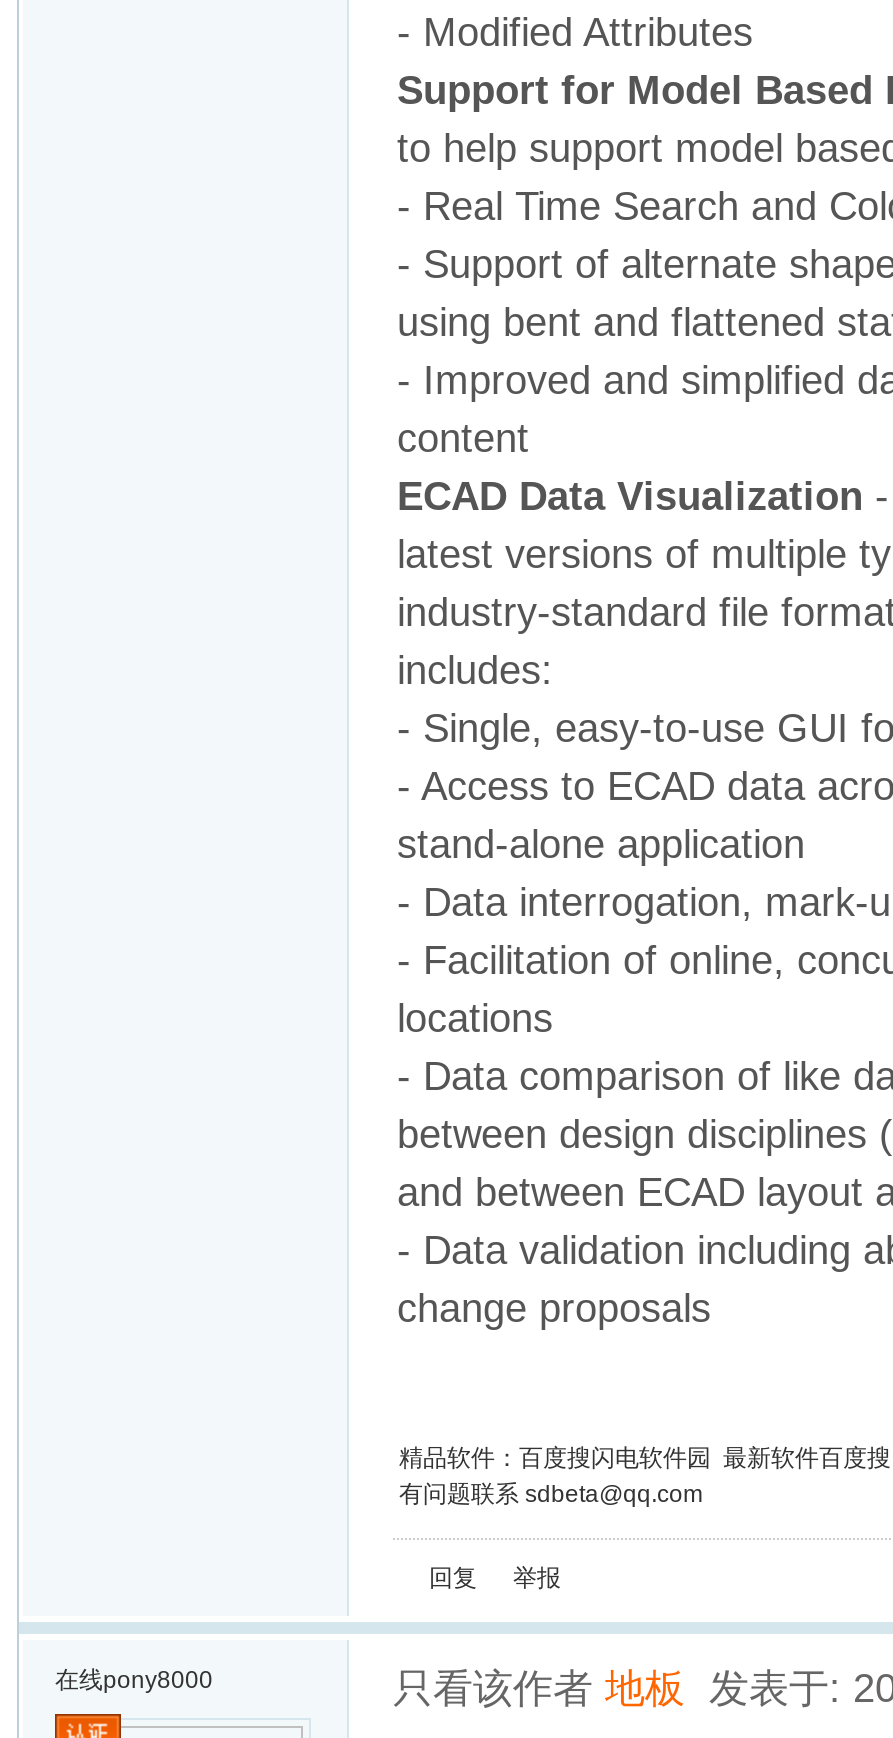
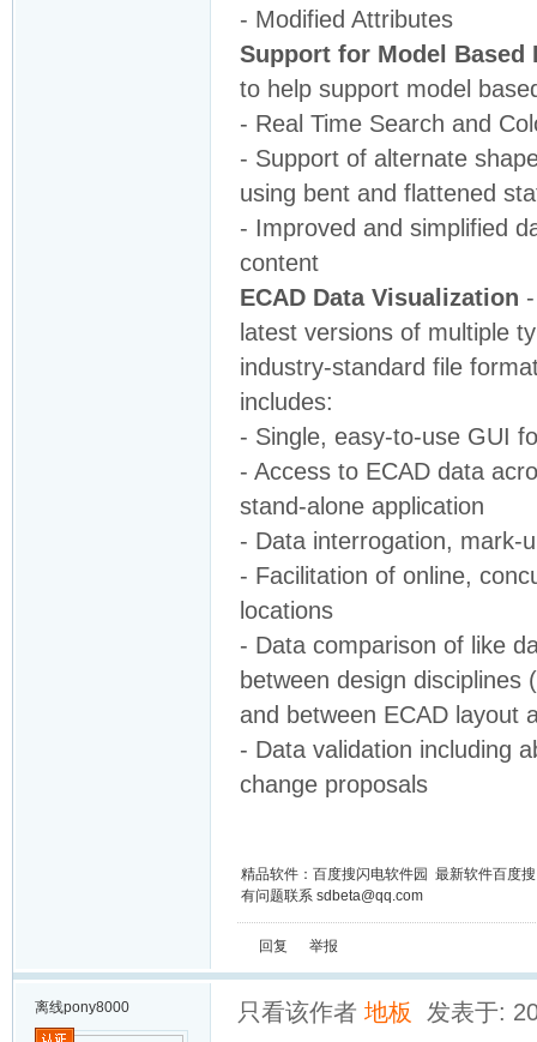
[55,1666,213,1694] 在线pony8000 -> [35,999,129,1016] 离线pony8000

